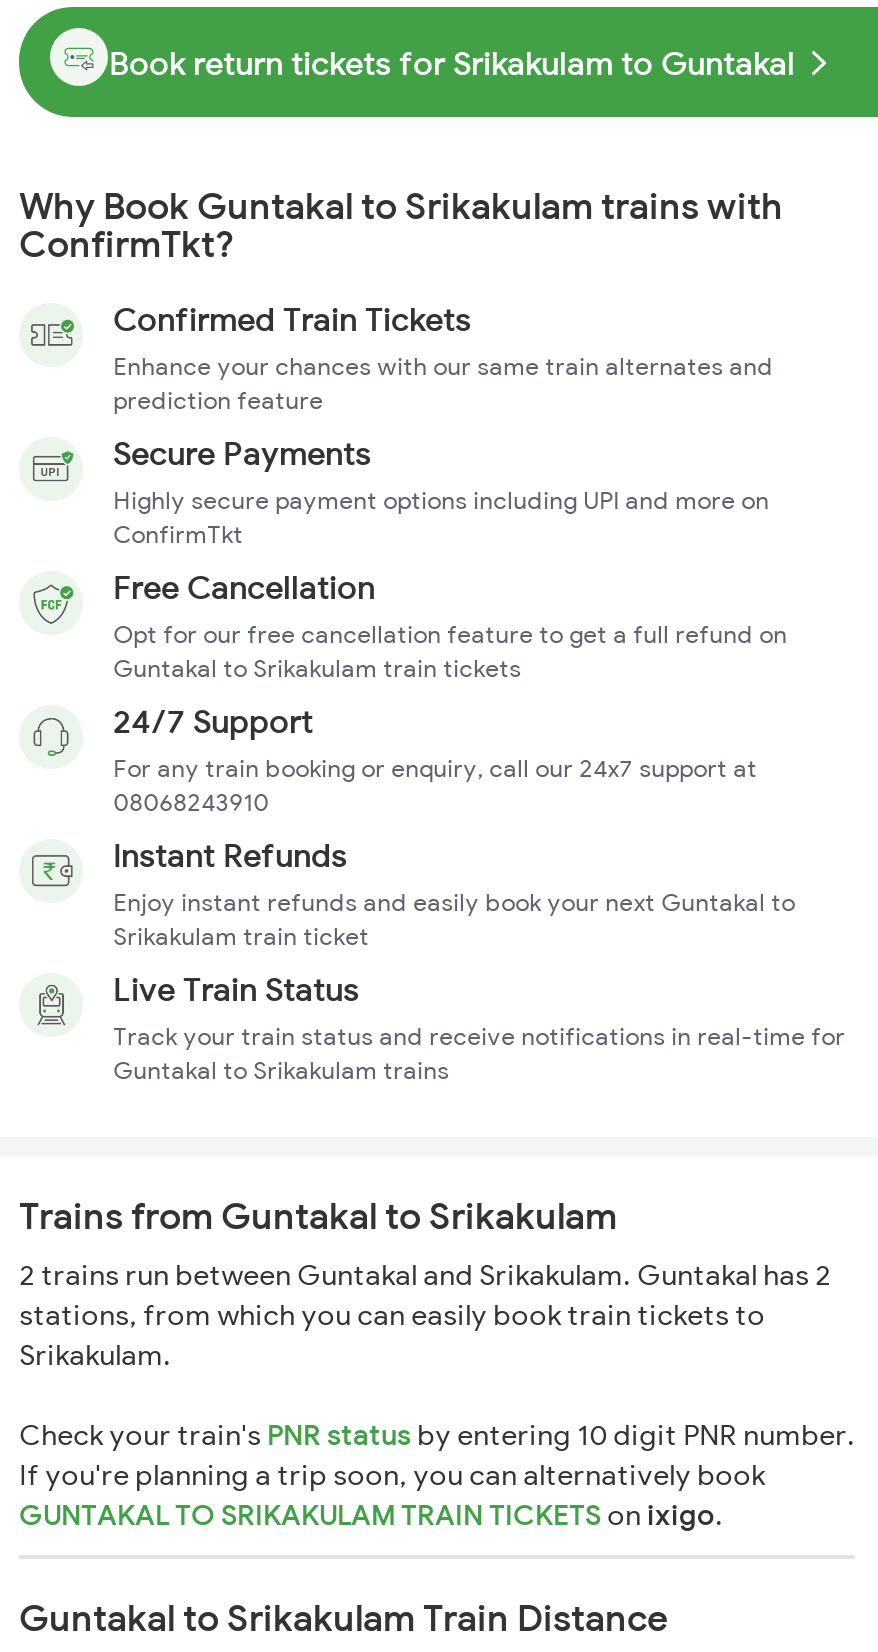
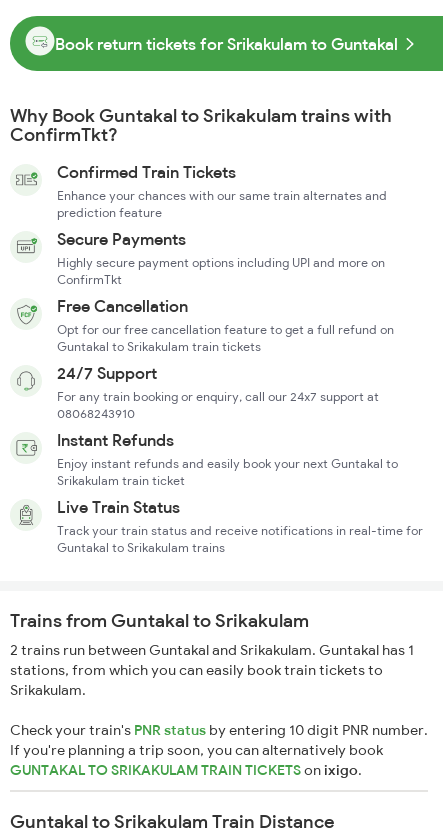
[19,1257,831,1293] 2 trains run between Guntakal and Srikakulam. Guntakal has 2 -> [10,641,414,659] 2 trains run between Guntakal and Srikakulam. Guntakal has 1

